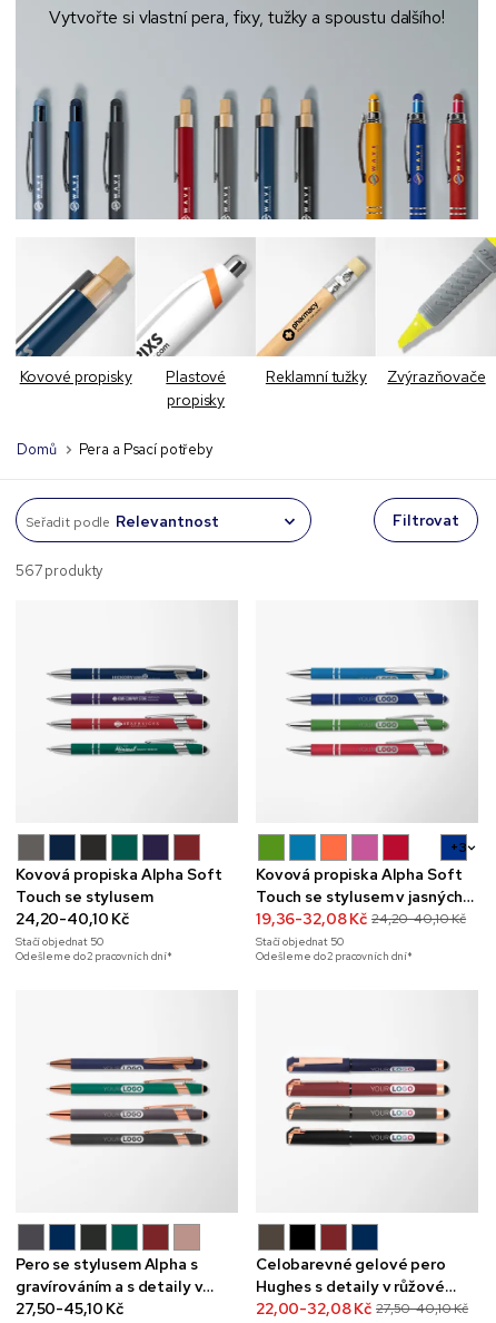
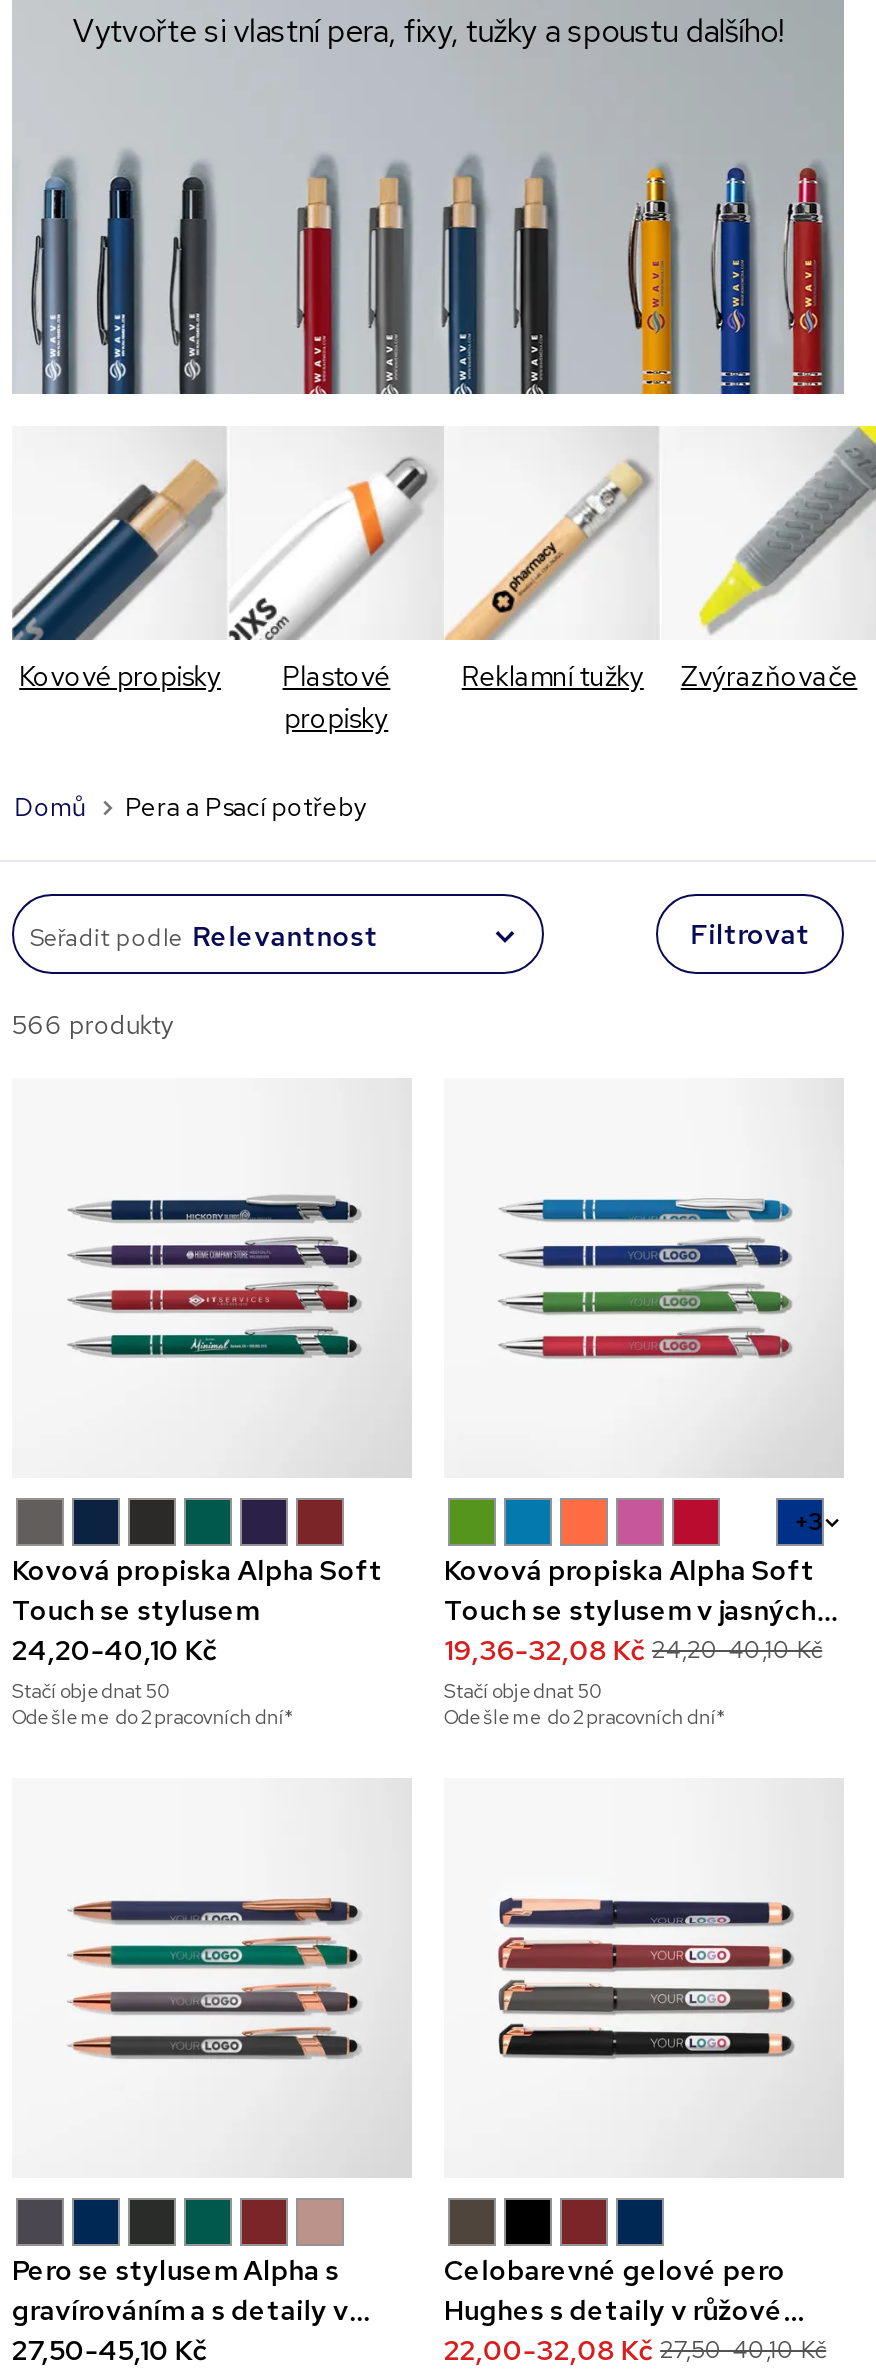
[16,562,103,581] 567 produkty -> [12,1009,173,1043] 566 produkty

